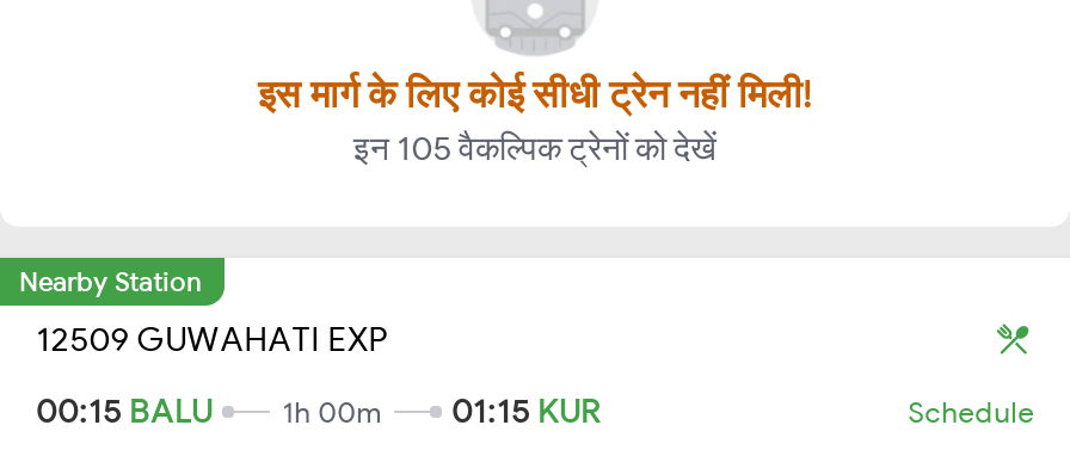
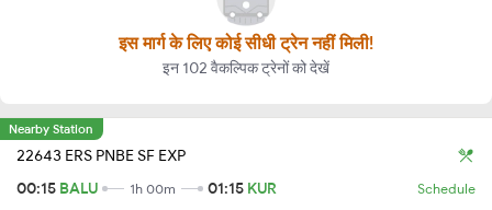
[353,127,717,170] इन 105 वैकल्पिक ट्रेनों को देखें -> [163,58,329,78] इन 102 वैकल्पिक ट्रेनों को देखें
[36,318,387,361] 12509 GUWAHATI EXP -> [16,145,186,165] 22643 ERS PNBE SF EXP

